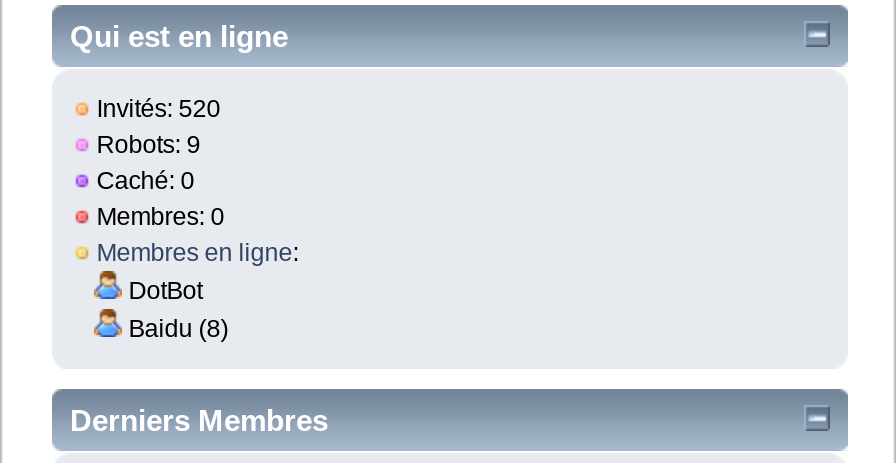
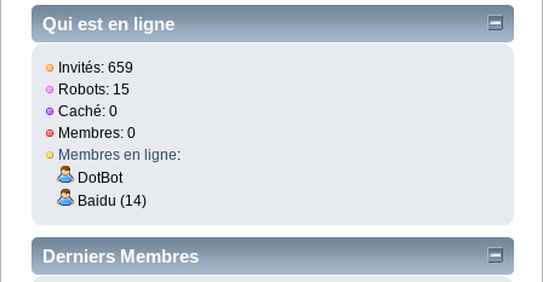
[90,96,220,124] Invités: 520 -> [55,60,134,77] Invités: 659
[90,132,200,160] Robots: 9 -> [55,82,130,99] Robots: 15
[122,316,228,344] Baidu (8) -> [74,193,147,210] Baidu (14)

